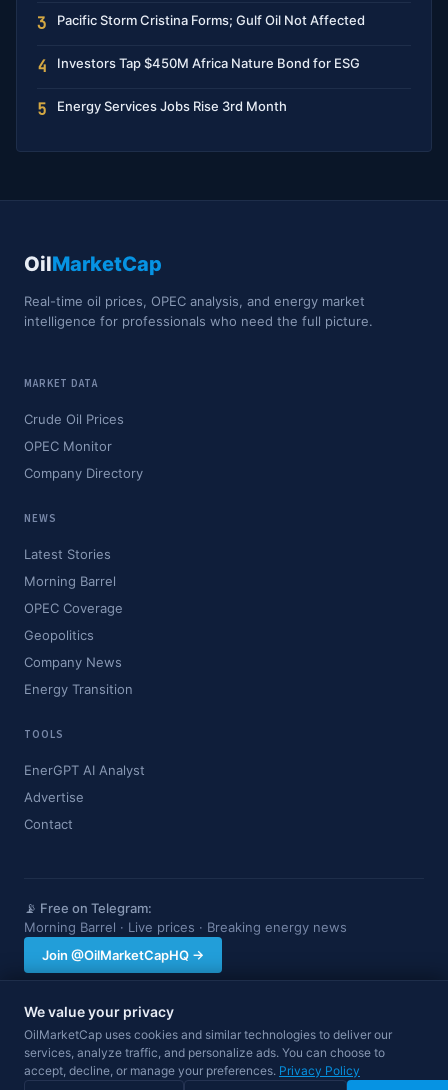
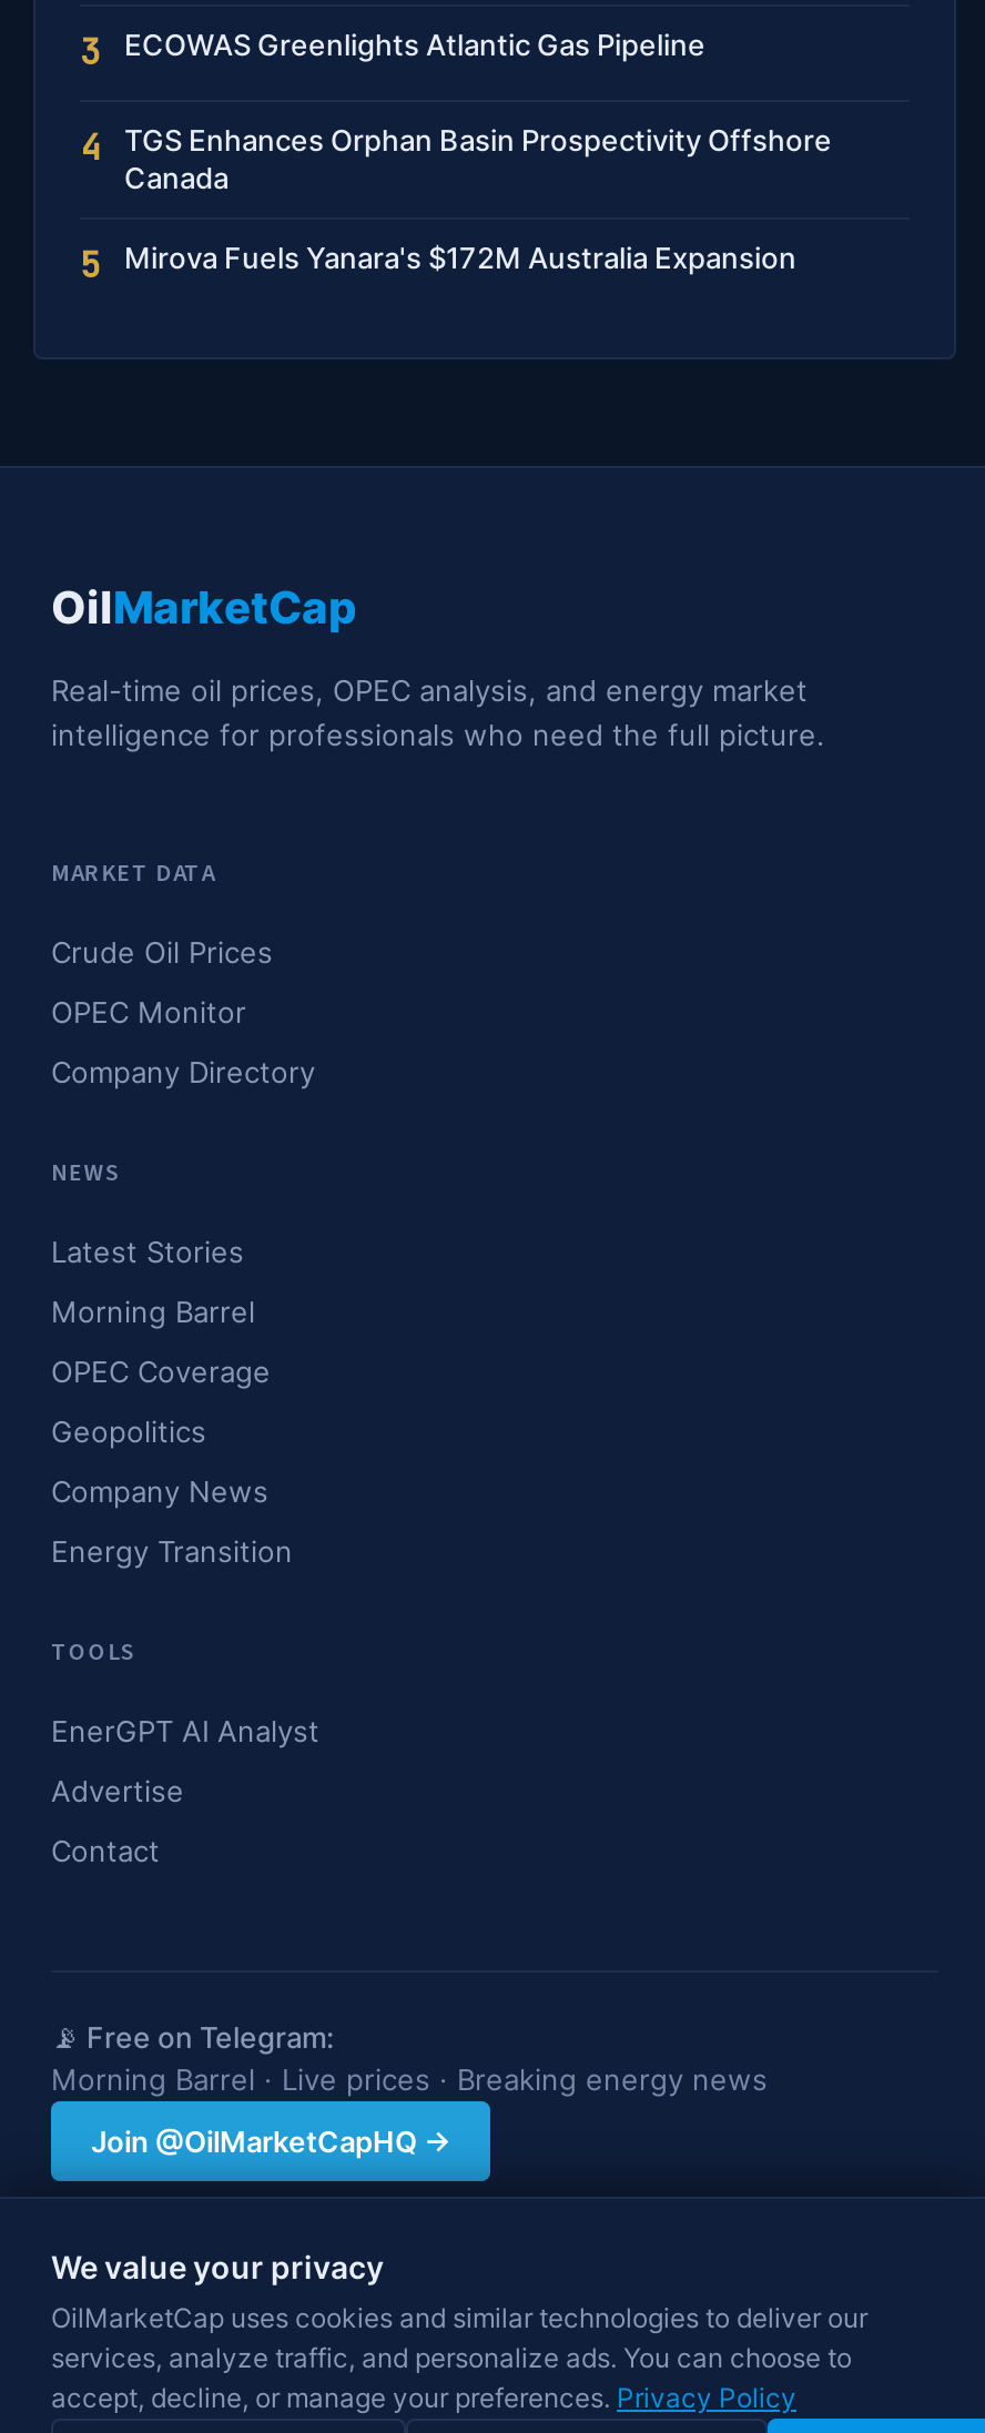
[57,12,365,28] Pacific Storm Cristina Forms; Gulf Oil Not Affected -> [124,27,705,62] ECOWAS Greenlights Atlantic Gas Pipeline
[57,55,360,71] Investors Tap $450M Africa Nature Bond for ESG -> [124,122,832,195] TGS Enhances Orphan Basin Prospectivity Offshore | Canada
[57,98,287,114] Energy Services Jobs Rise 3rd Month -> [124,240,796,275] Mirova Fuels Yanara's $172M Australia Expansion

